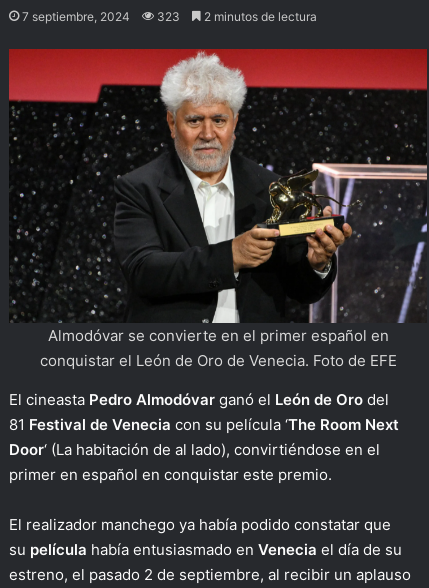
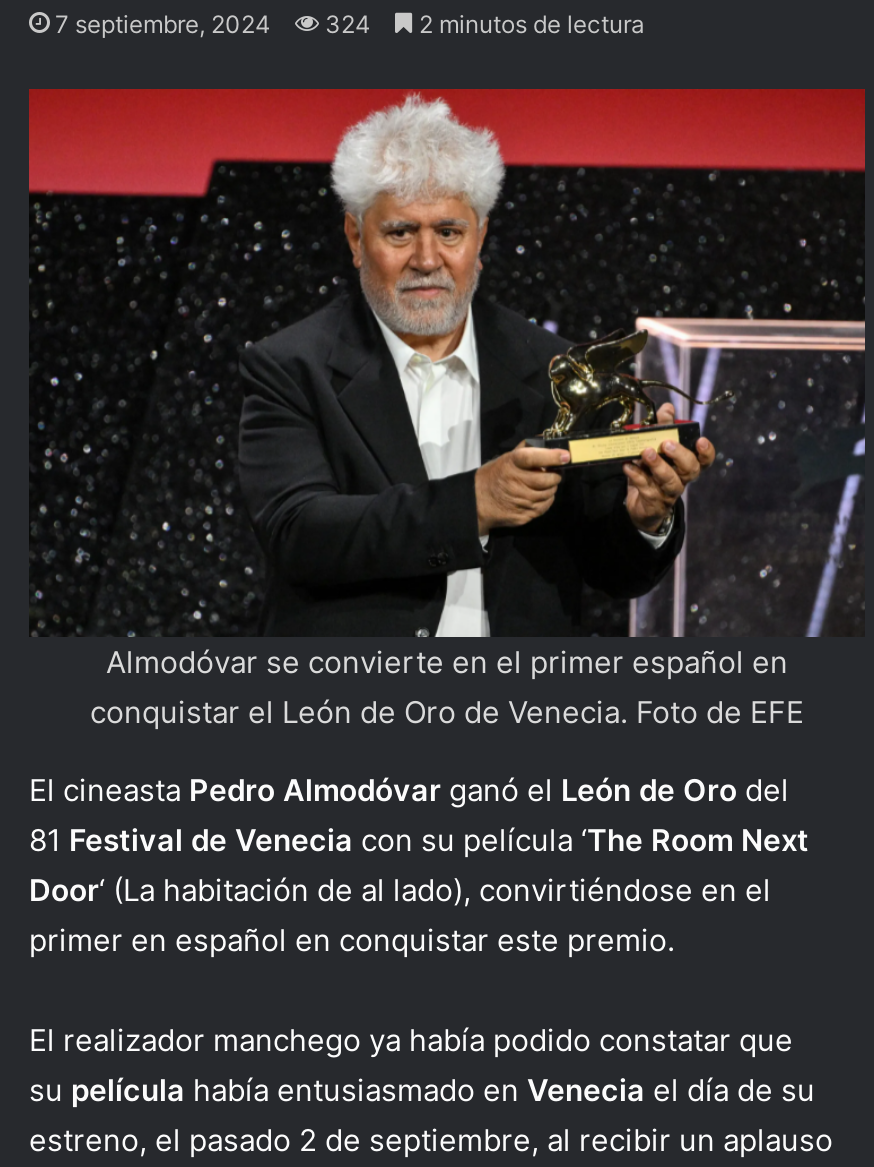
[22,9,317,24] 7 septiembre, 2024 323 2 minutos de lectura -> [55,9,645,39] 7 septiembre, 2024 324 2 minutos de lectura

